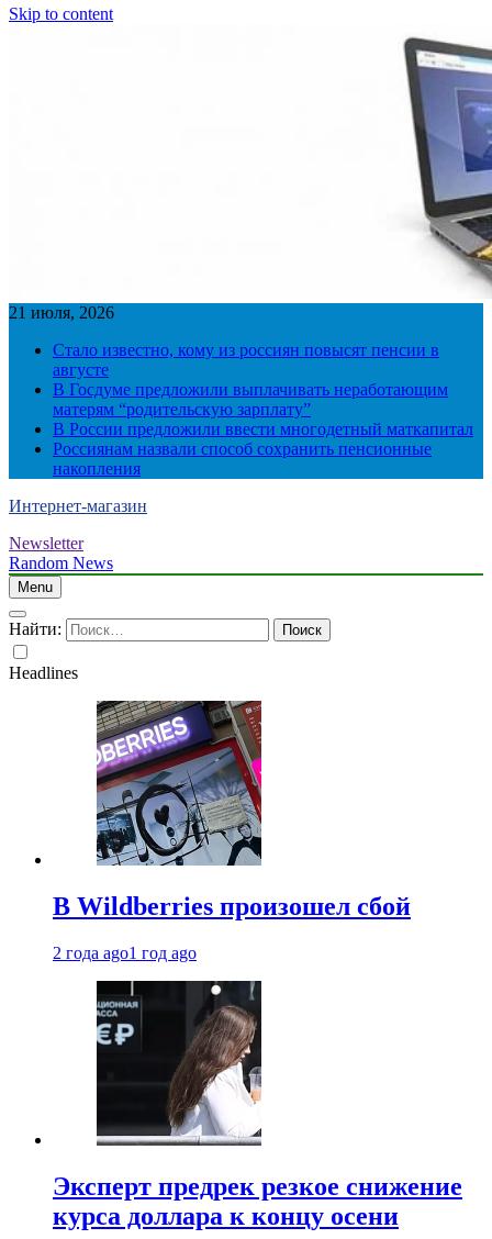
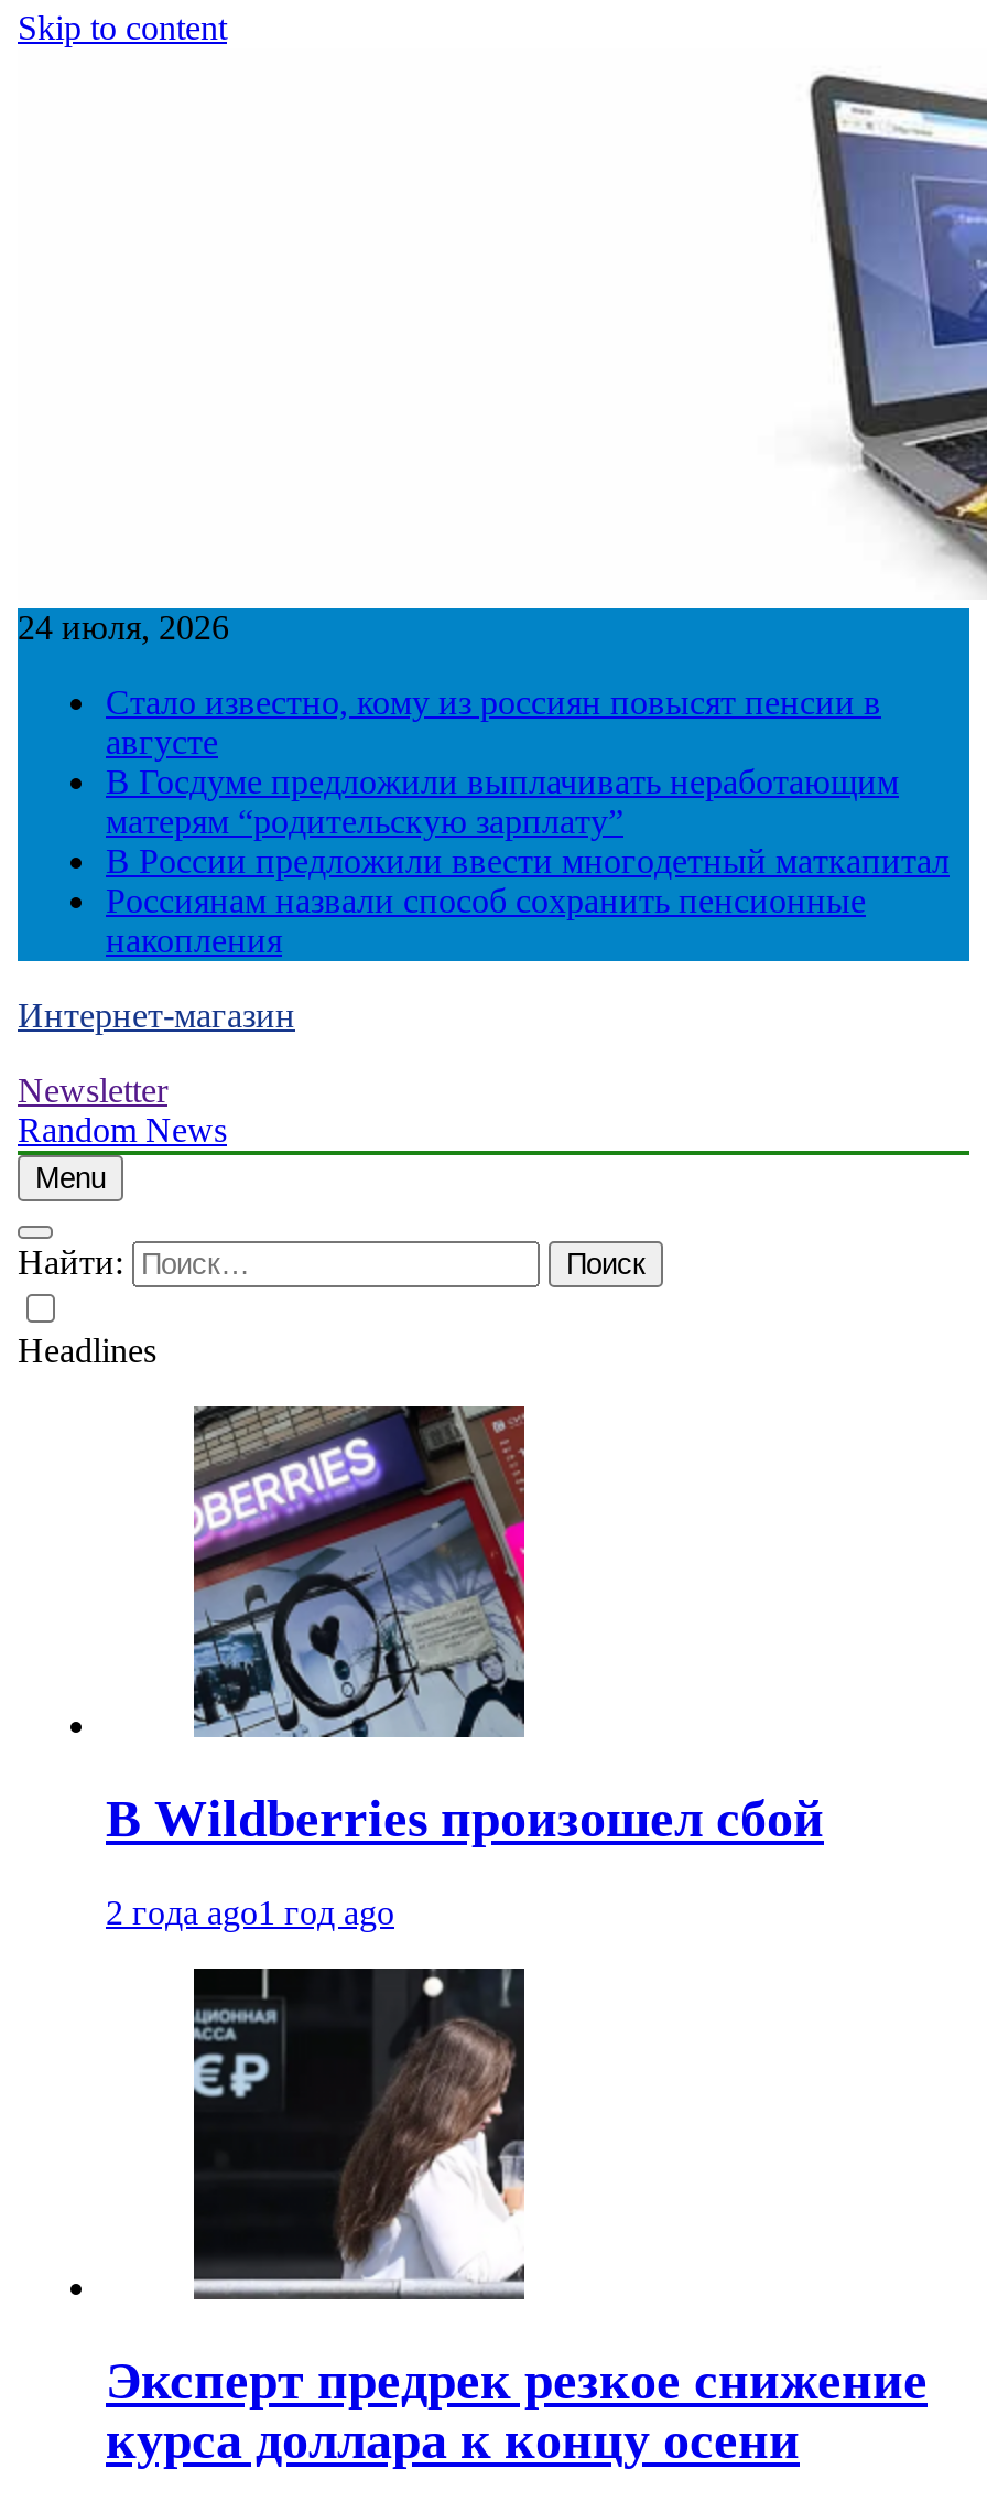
[9,303,114,322] 21 июля, 2026 -> [18,608,229,646] 24 июля, 2026

